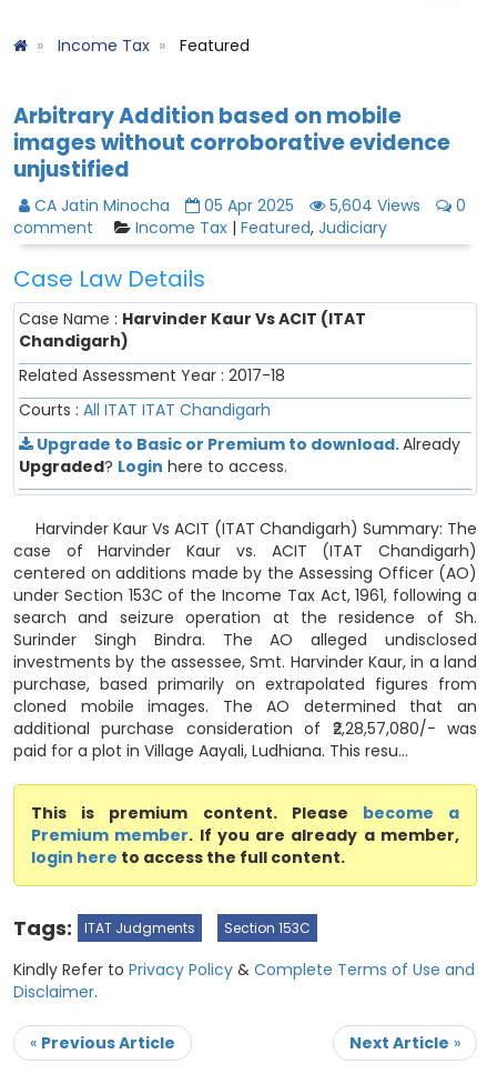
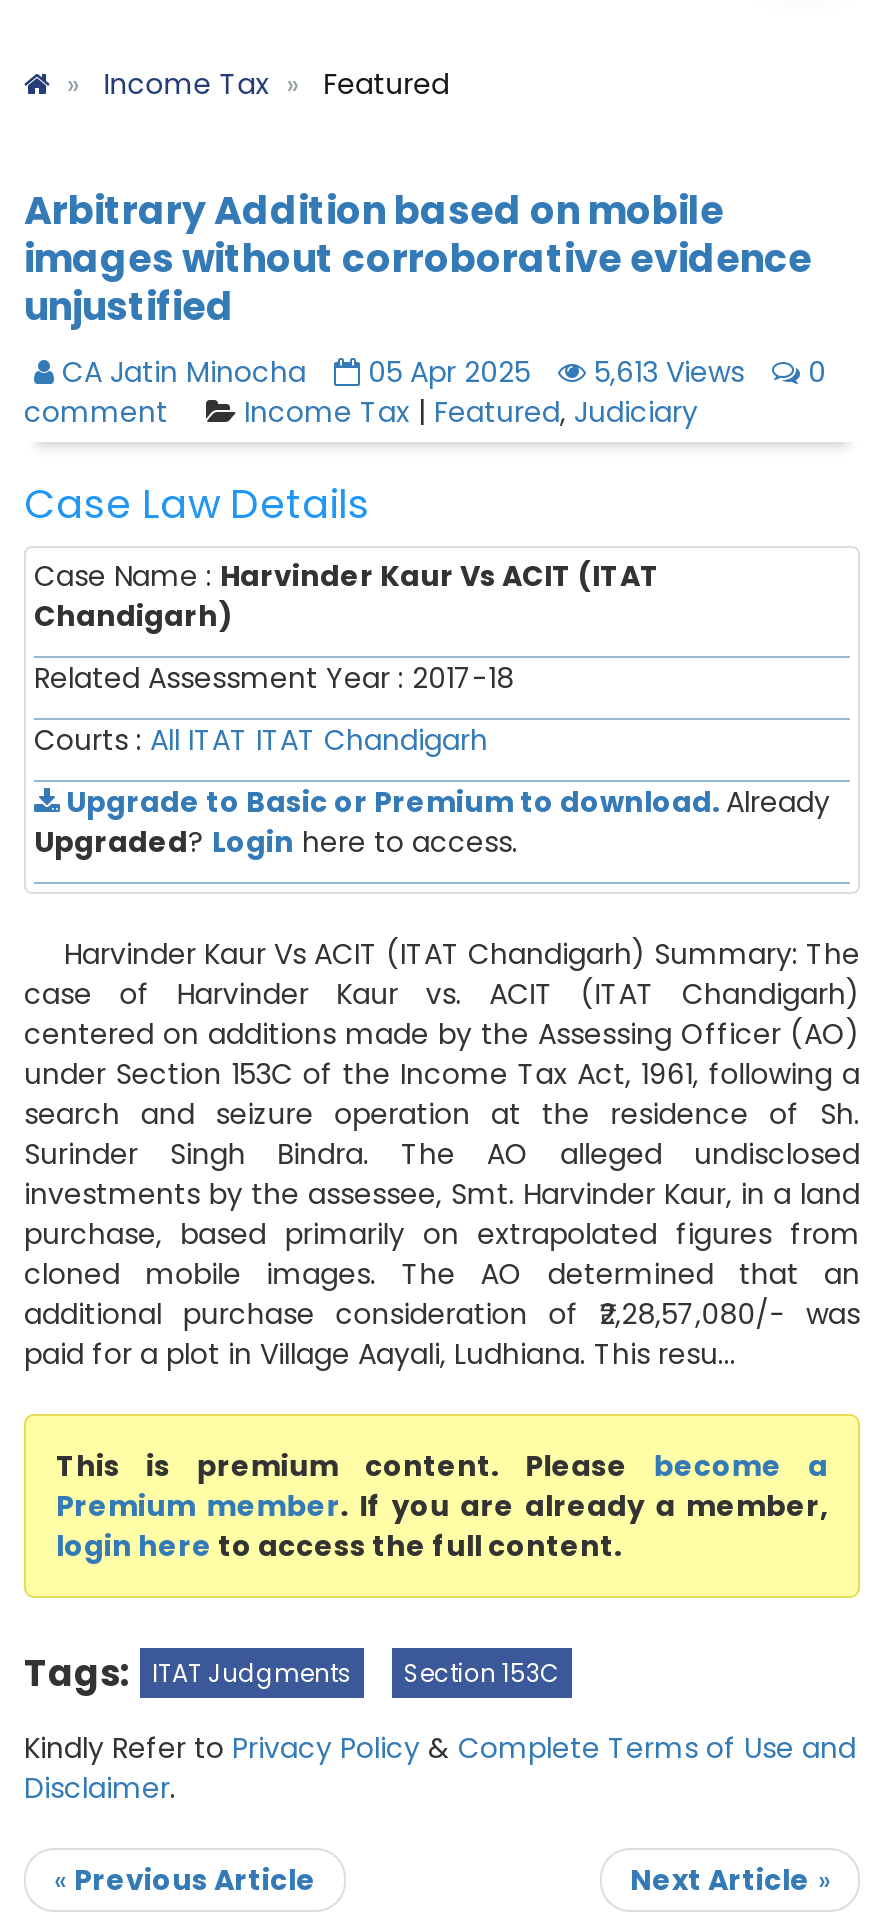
[30,194,466,217] CA Jatin Minocha 05 Apr 2025 5,604 Views 0 -> [54,352,826,392] CA Jatin Minocha 05 Apr 2025 5,613 Views 0

